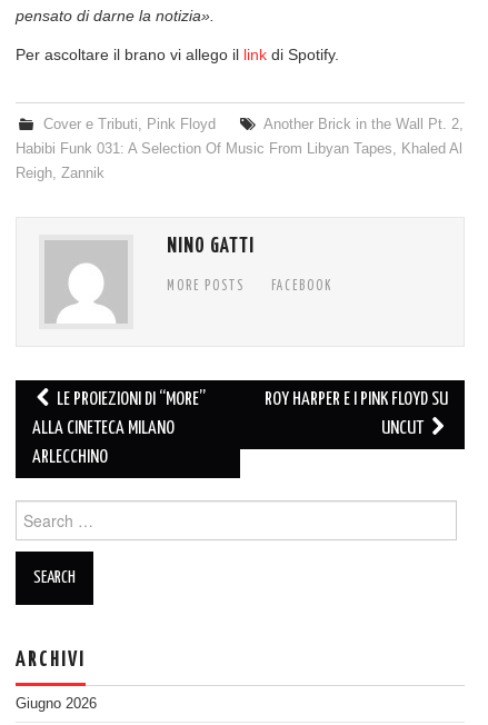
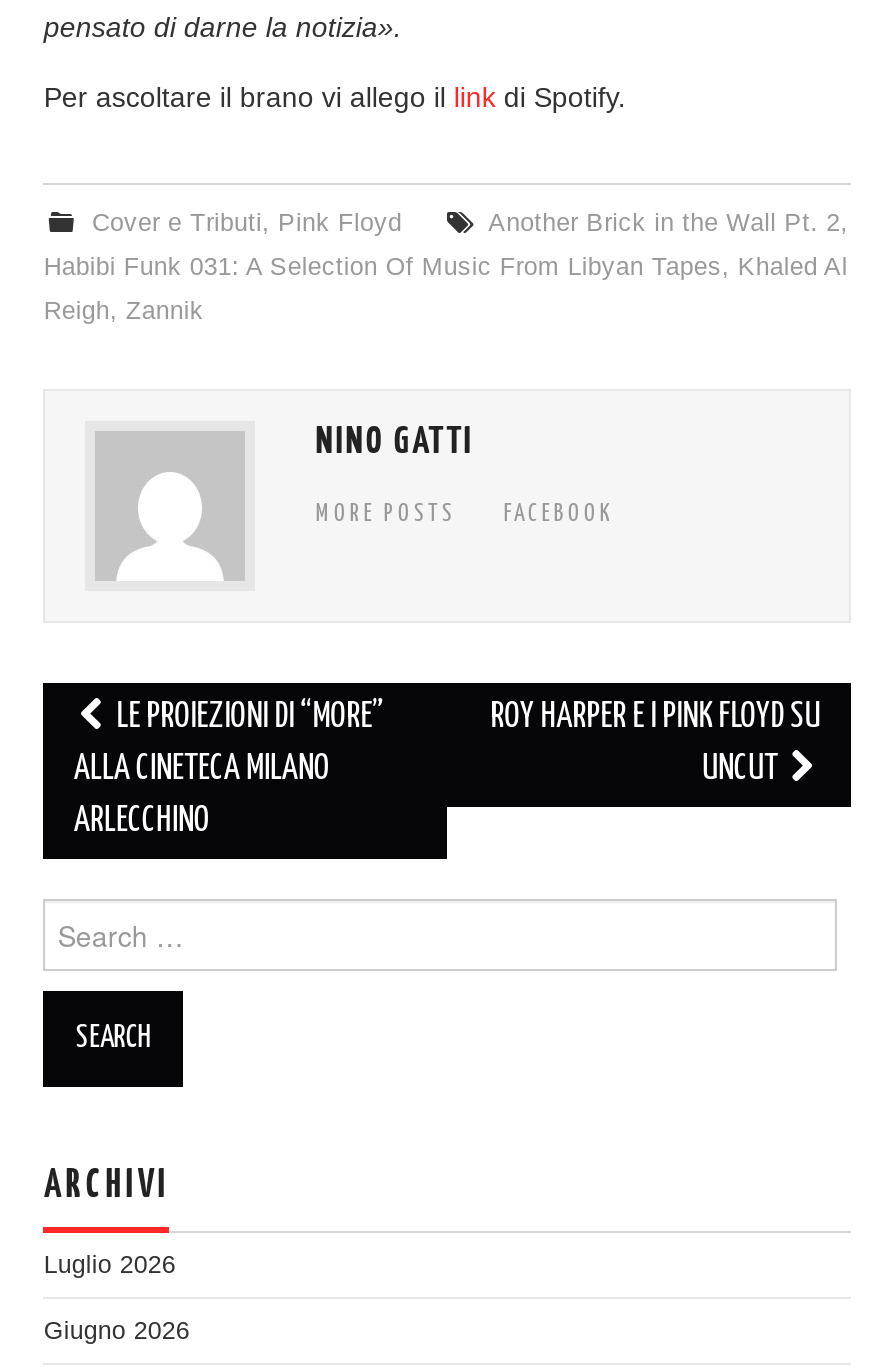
none -> [44,1251,176,1279] Luglio 2026

